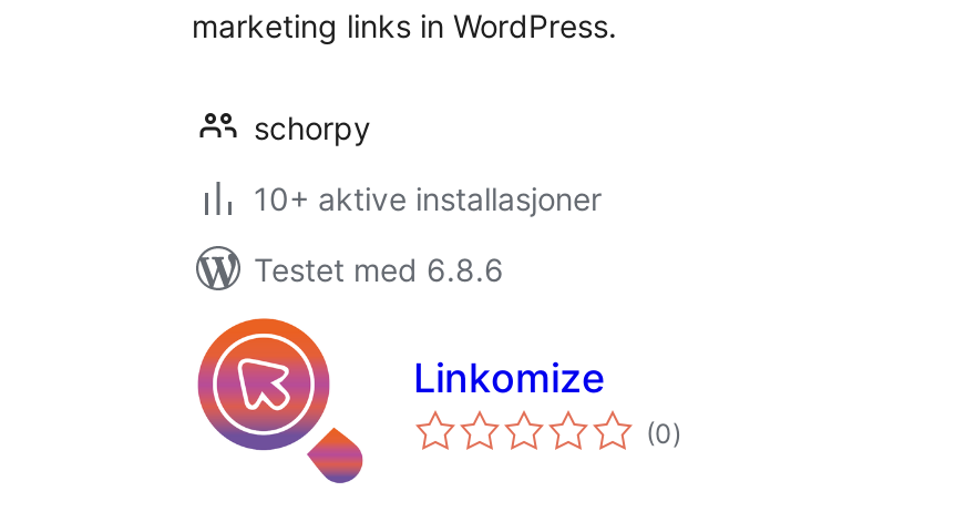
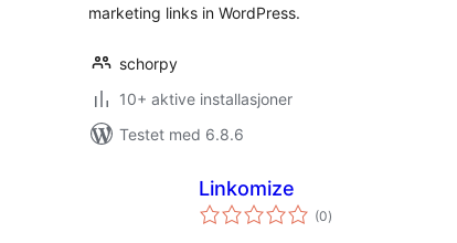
[196,315,364,485] [image] -> none

